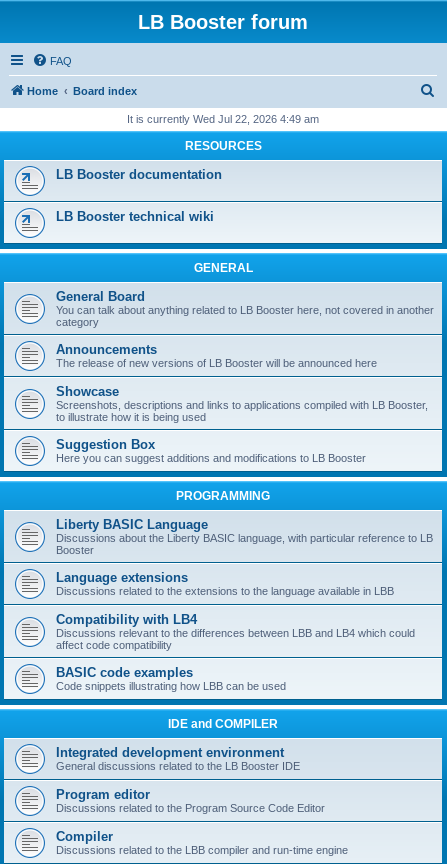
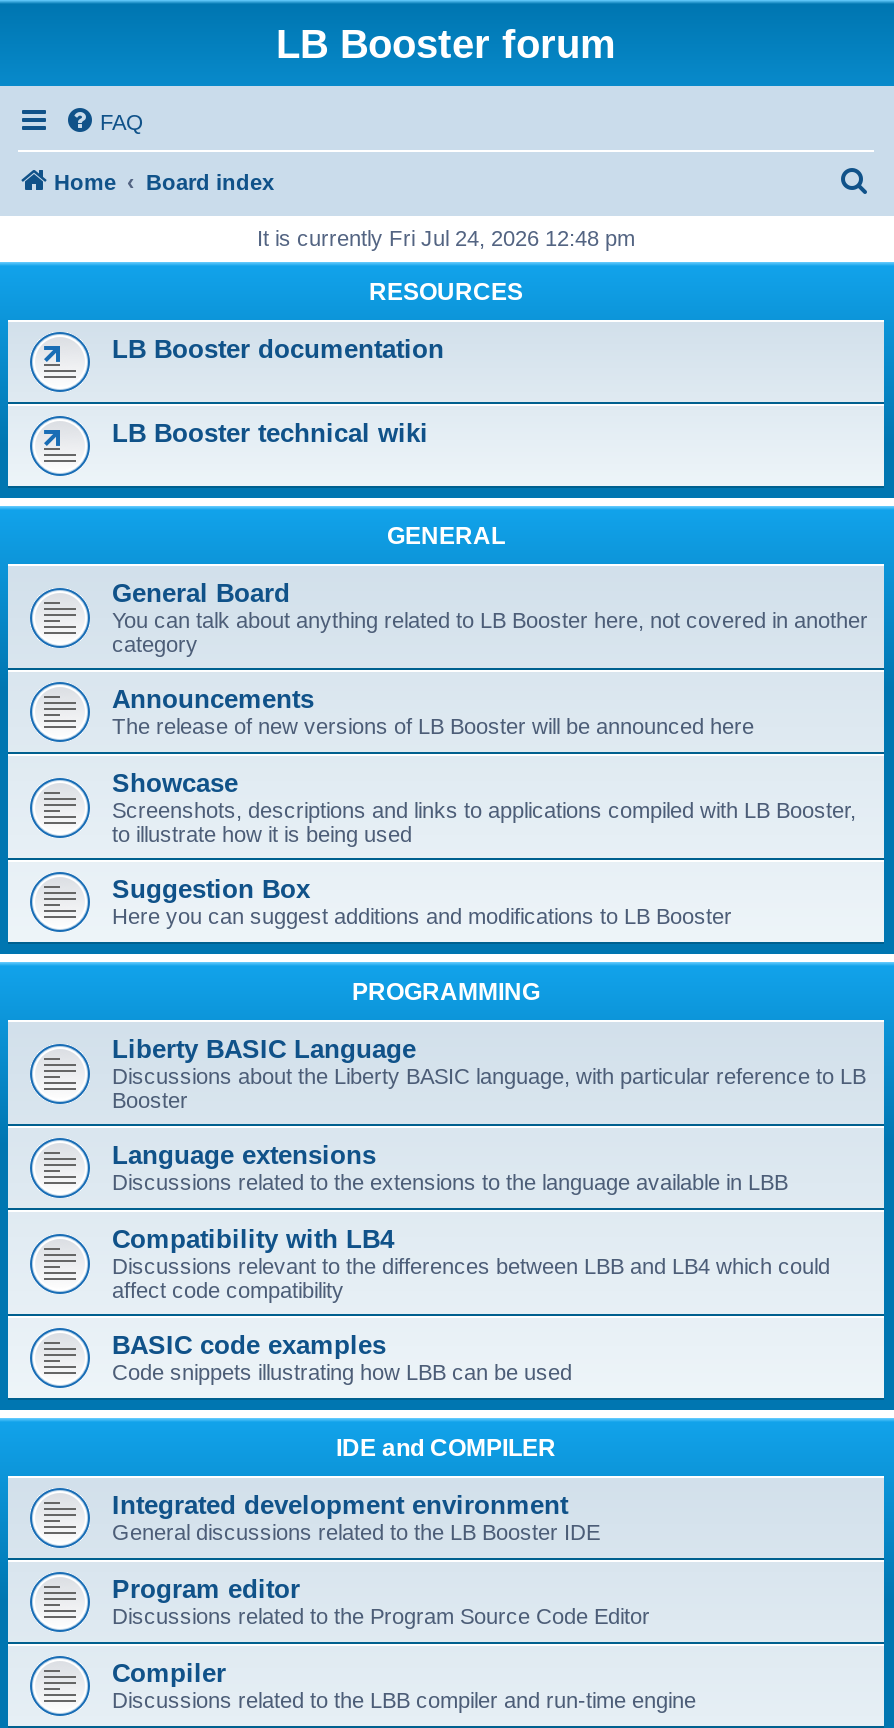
[127,113,319,125] It is currently Wed Jul 22, 2026 4:49 am -> [257,226,635,250] It is currently Fri Jul 24, 2026 12:48 pm

